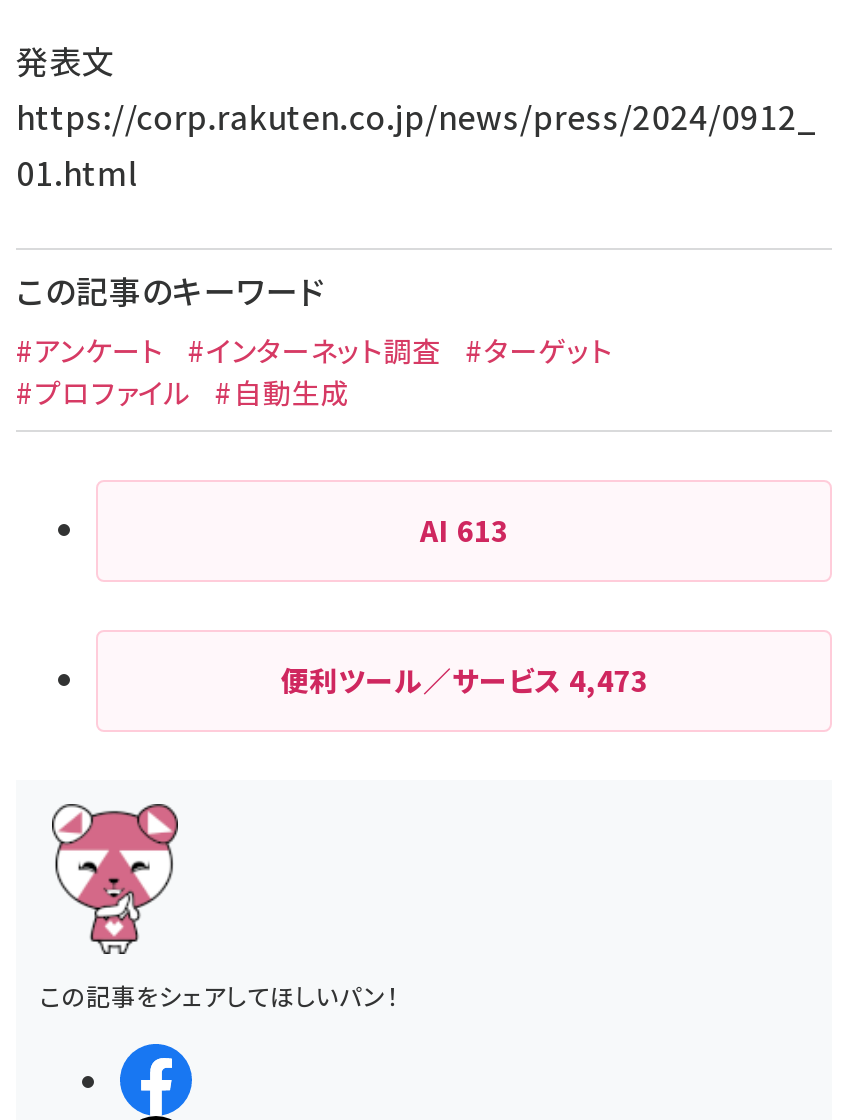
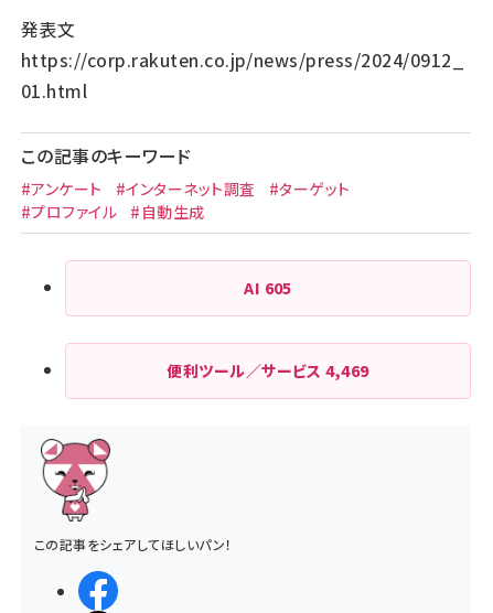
[420,510,508,550] AI 613 -> [244,277,292,299] AI 605
[280,660,648,700] 便利ツール／サービス4,473 -> [167,359,369,381] 便利ツール／サービス4,469

